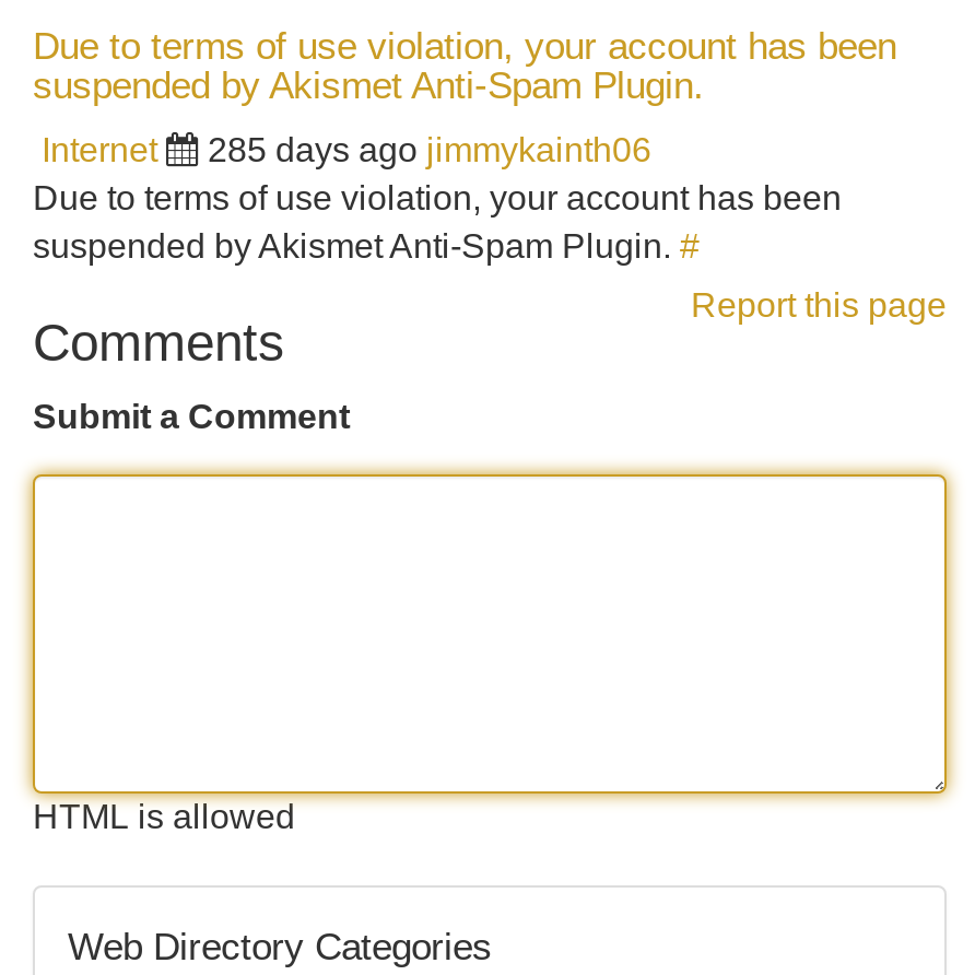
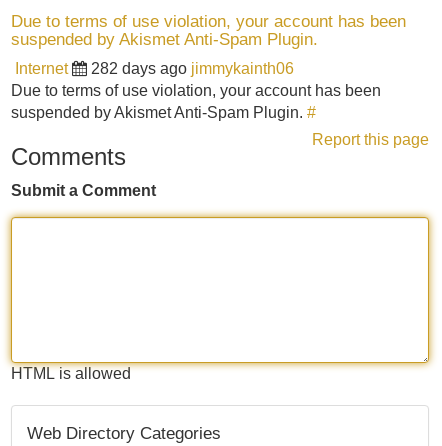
[208,131,651,168] 285 days ago jimmykainth06 -> [91,60,294,77] 282 days ago jimmykainth06

